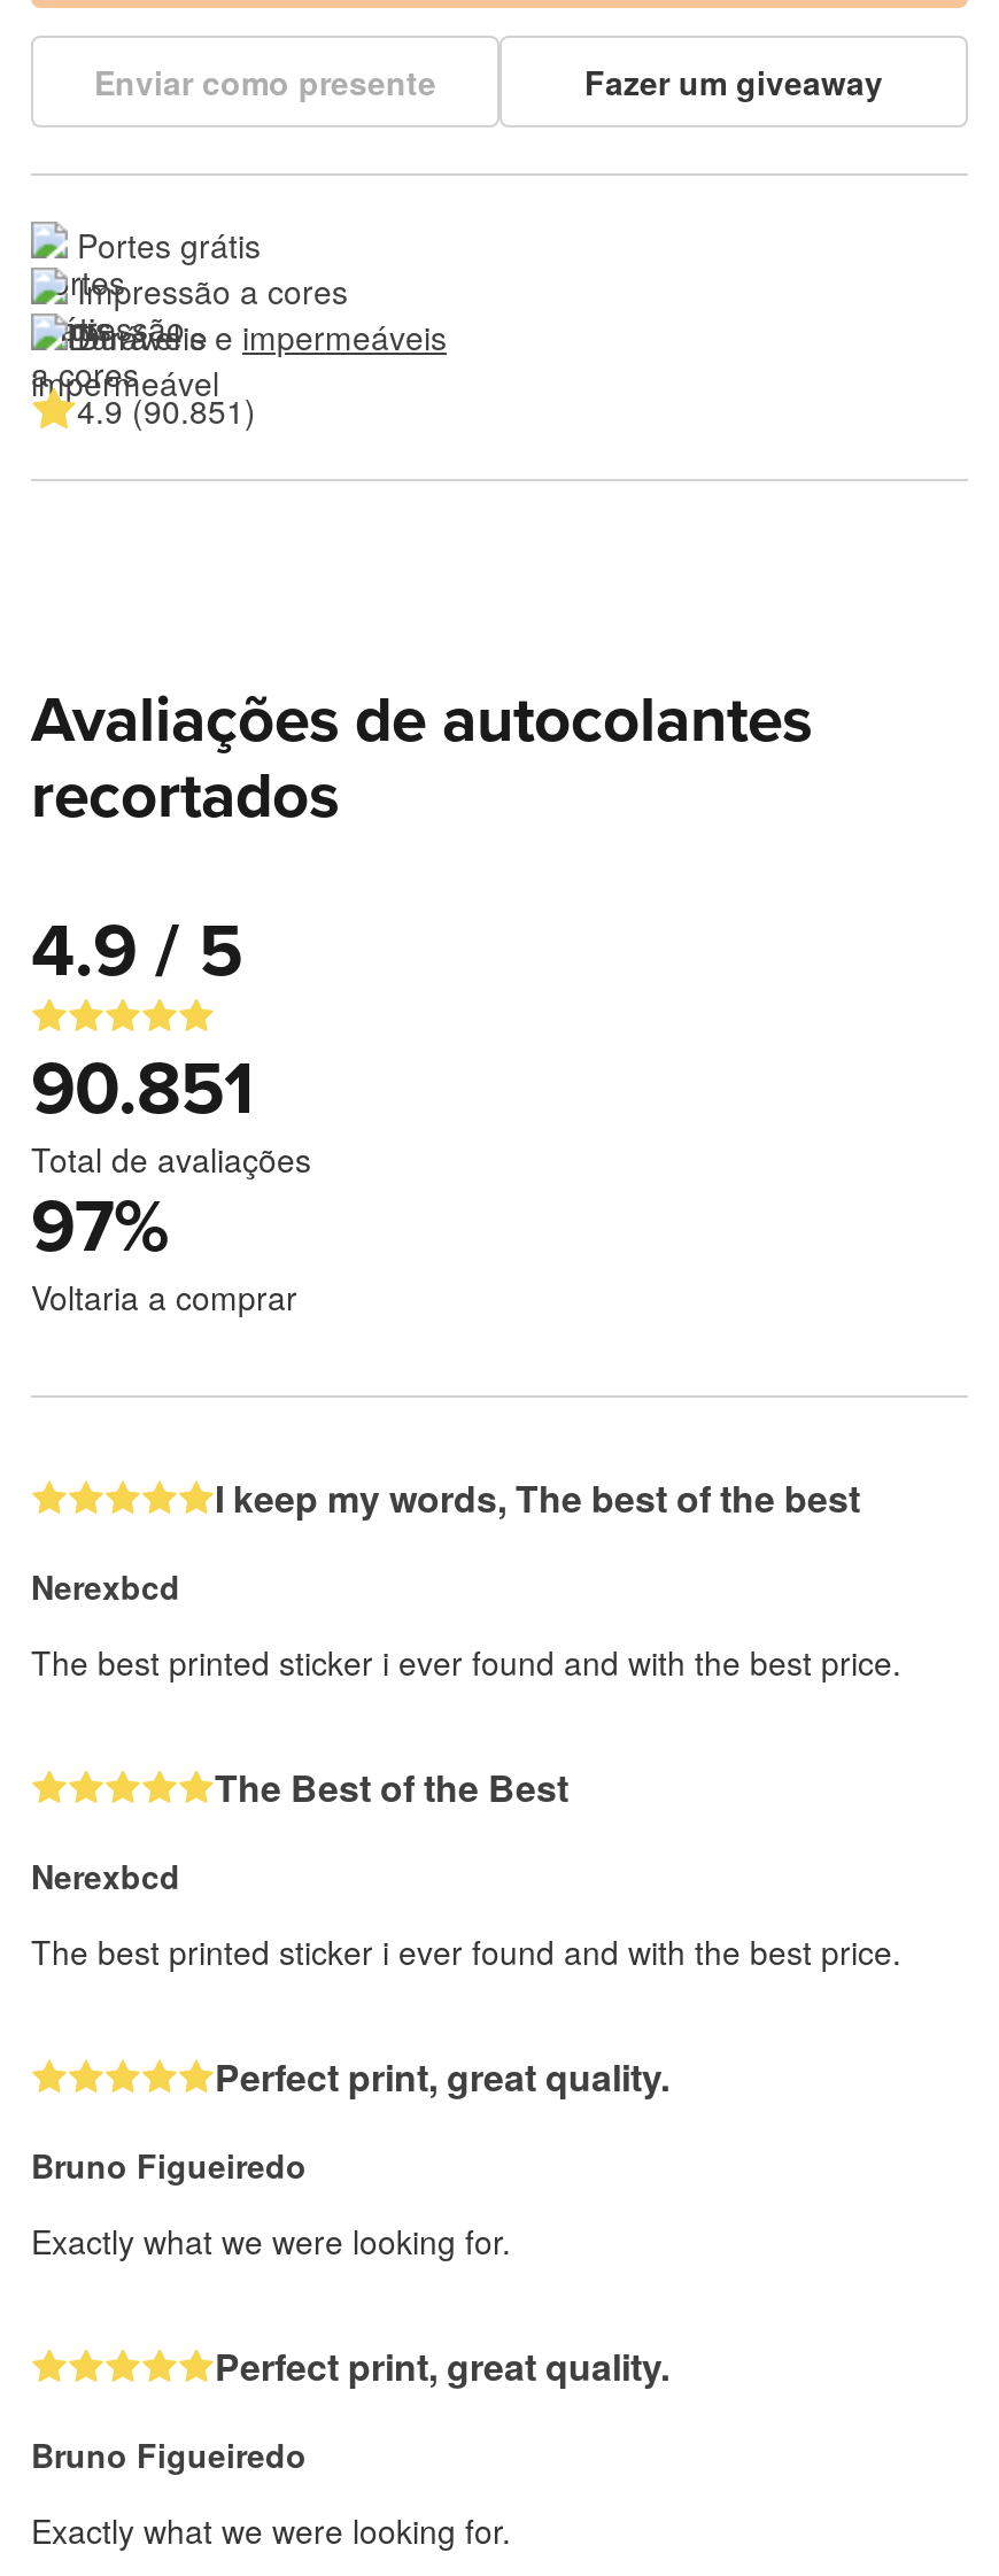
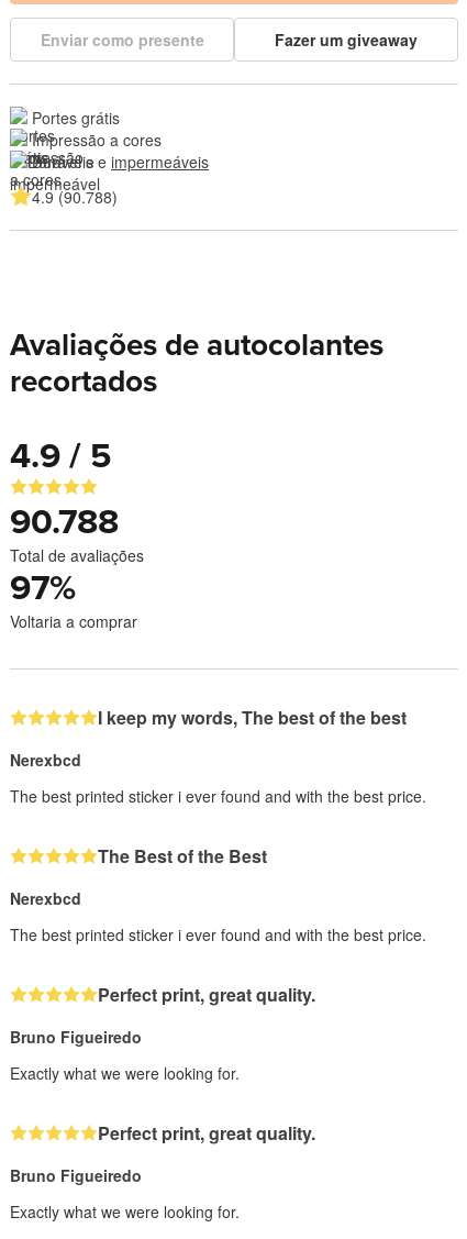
[77,387,256,433] 4.9 (90.851) -> [32,185,118,207] 4.9 (90.788)
[31,1047,254,1134] 90.851 -> [10,501,119,543] 90.788

